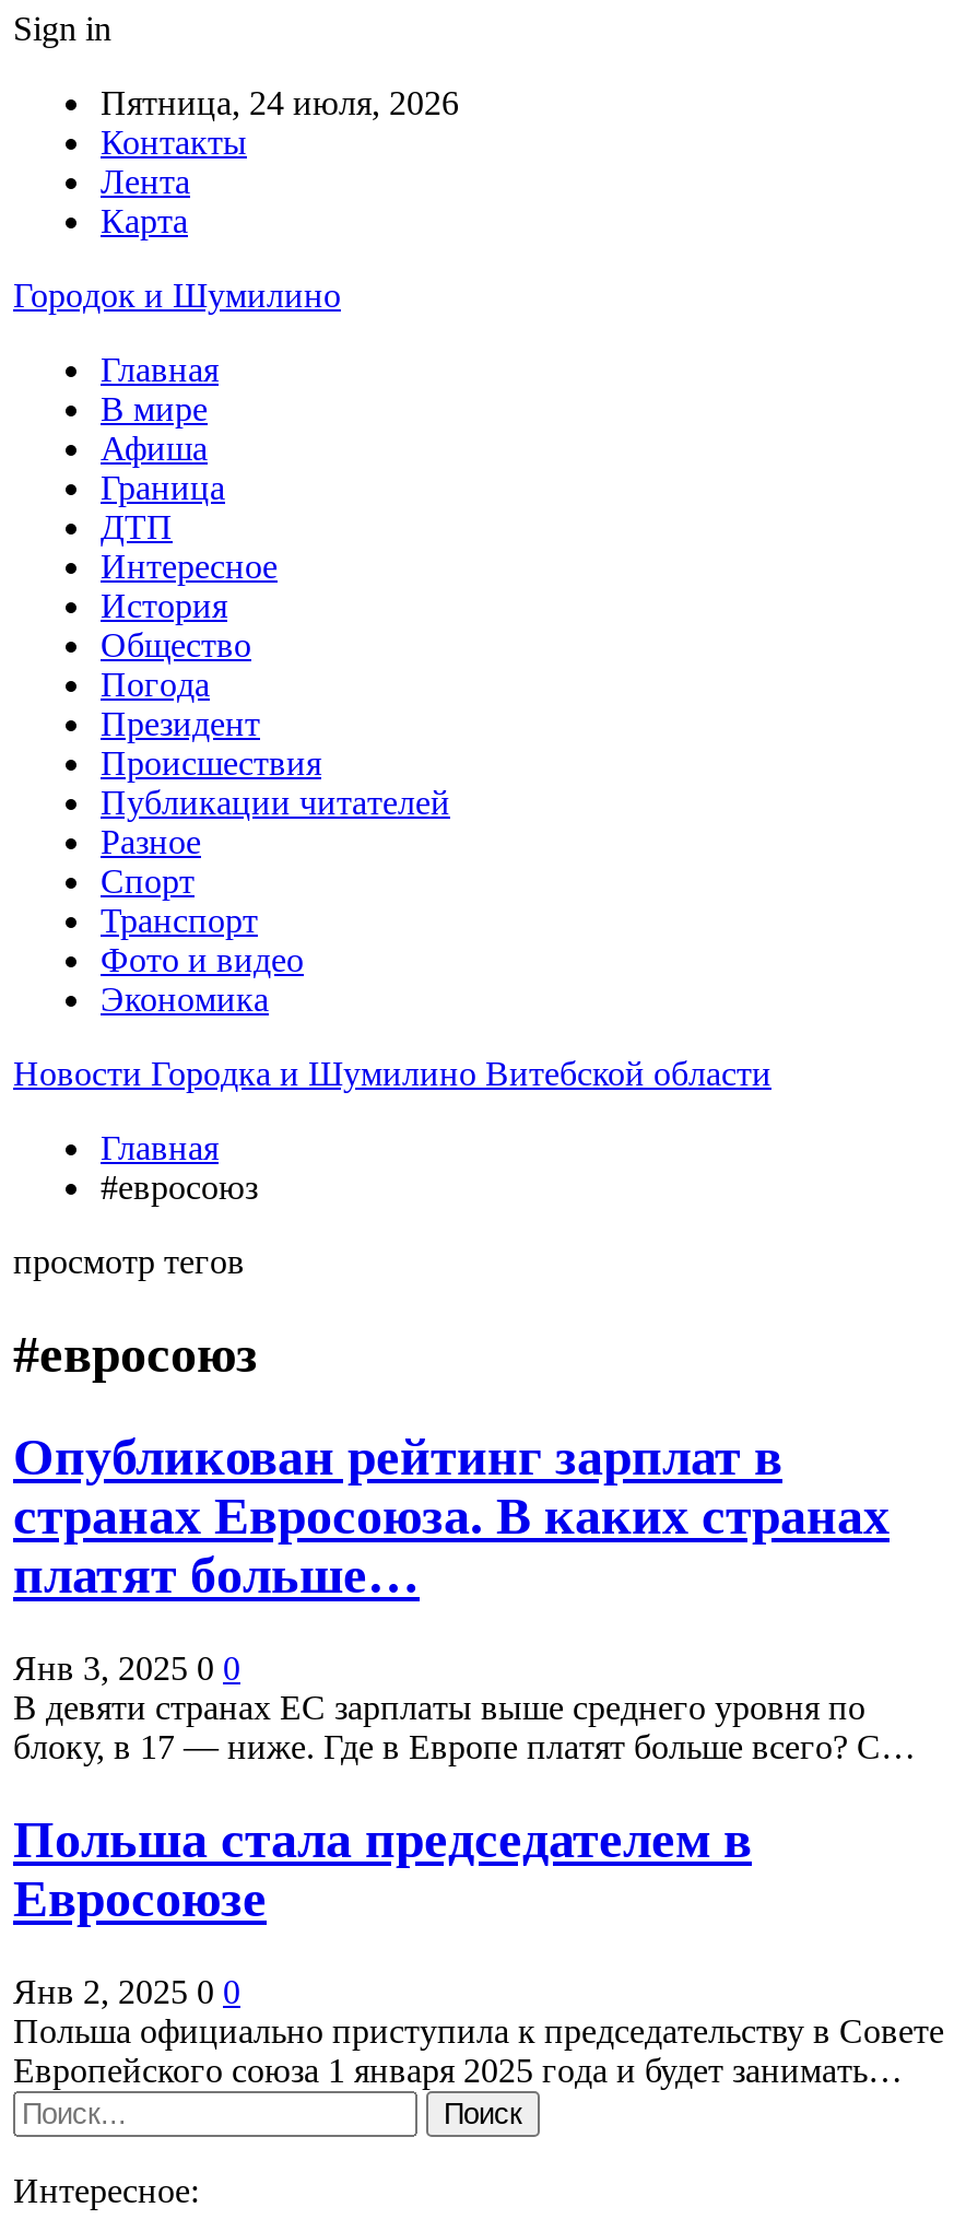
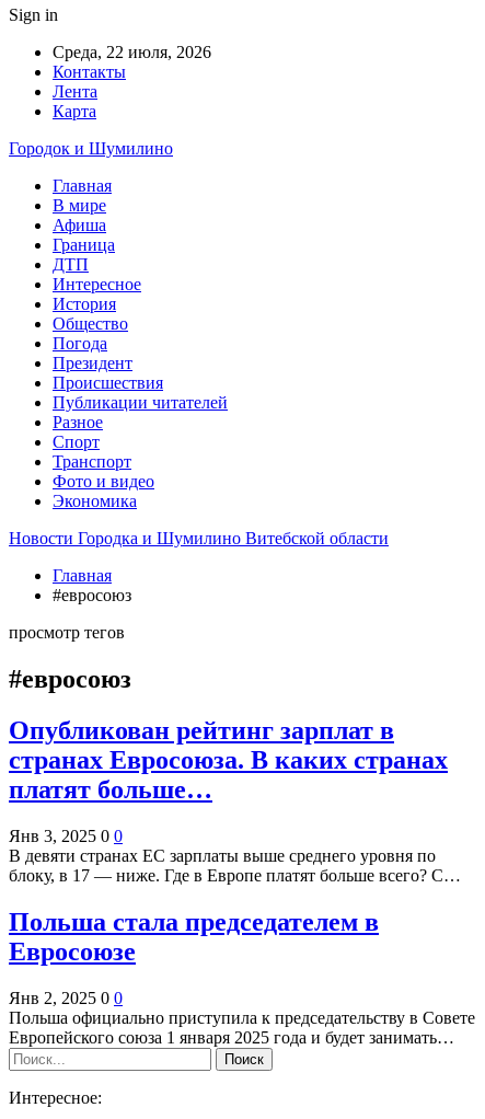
[101,84,459,121] Пятница, 24 июля, 2026 -> [53,43,211,61] Среда, 22 июля, 2026

